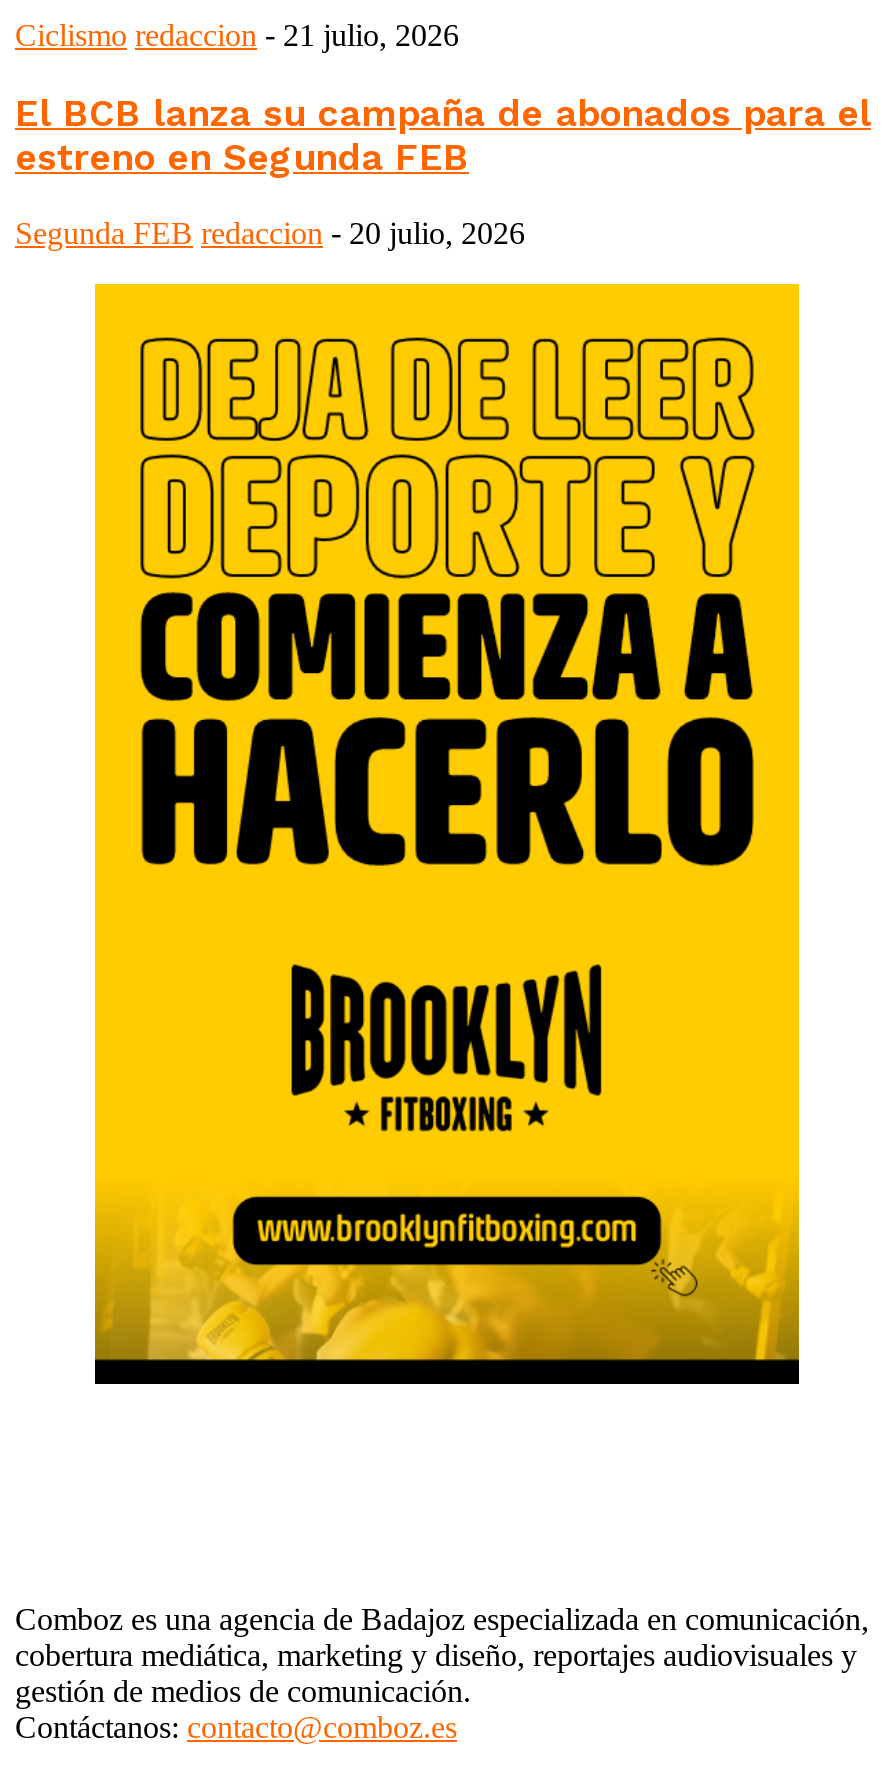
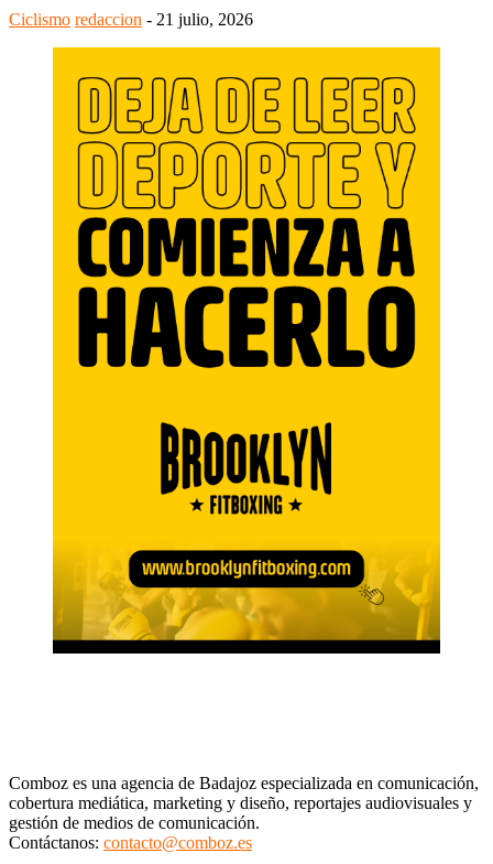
[15,91,871,251] El BCB lanza su campaña de abonados para el | estreno en Segunda FEB | Segunda FEB redaccion - 20 julio, 2026 -> none

